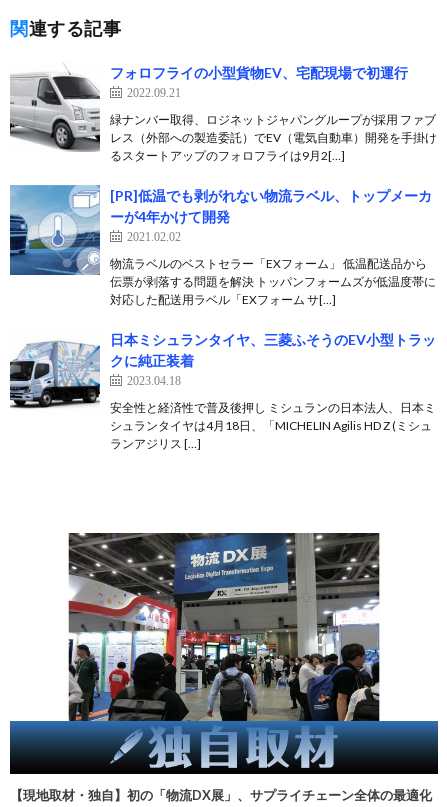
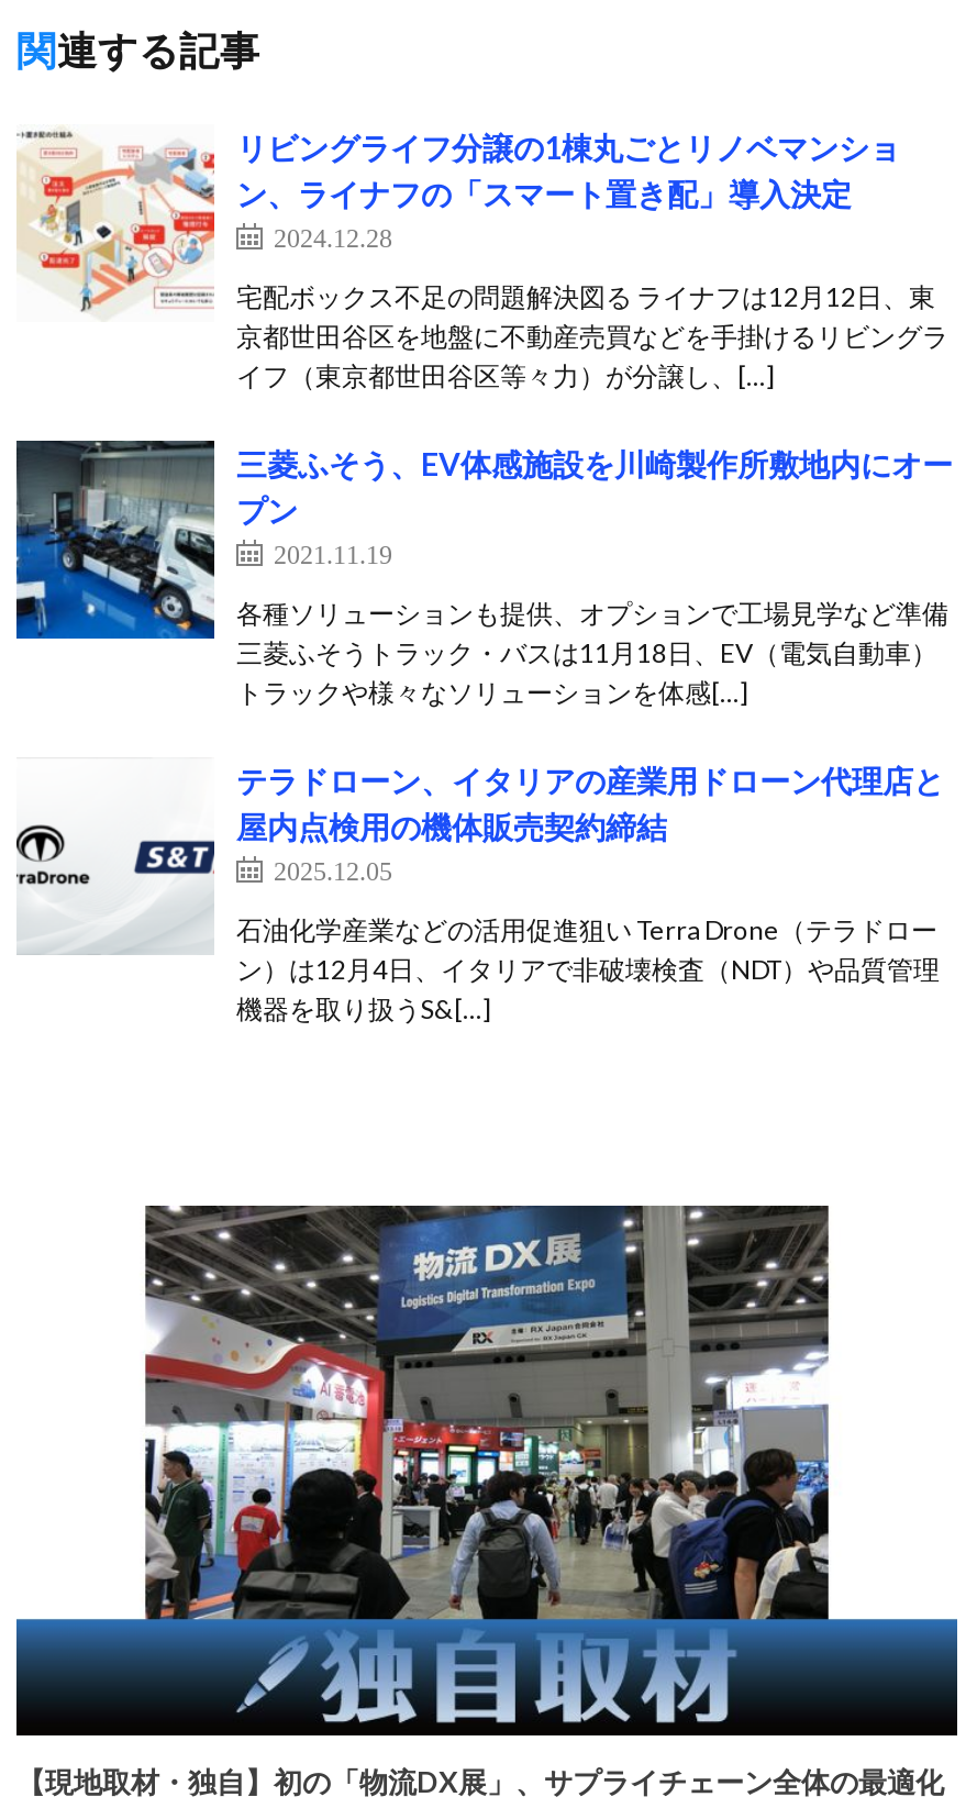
[9,64,408,152] [image] | フォロフライの小型貨物EV、宅配現場で初運行 | 2022.09.21 -> [19,129,900,320] [image] | リビングライフ分譲の1棟丸ごとリノベマンショ | ン、ライナフの「スマート置き配」導入決定 | 2024.12.28
[110,112,437,163] 緑ナンバー取得、ロジネットジャパングループが採用 ファブ | レス（外部への製造委託）でEV（電気自動車）開発を手掛け | るスタートアップのフォロフライは9月2[…] -> [236,280,948,393] 宅配ボックス不足の問題解決図る ライナフは12月12日、東 | 京都世田谷区を地盤に不動産売買などを手掛けるリビングラ | イフ（東京都世田谷区等々力）が分譲し、[…]
[10,184,432,275] [image] | [PR]低温でも剥がれない物流ラベル、トップメーカ | ーが4年かけて開発 | 2021.02.02 -> [14,439,953,639] [image] | 三菱ふそう、EV体感施設を川崎製作所敷地内にオー | プン | 2021.11.19
[110,256,436,307] 物流ラベルのベストセラー「EXフォーム」 低温配送品から | 伝票が剥落する問題を解決 トッパンフォームズが低温度帯に | 対応した配送用ラベル「EXフォーム サ[…] -> [236,597,948,709] 各種ソリューションも提供、オプションで工場見学など準備 | 三菱ふそうトラック・バスは11月18日、EV（電気自動車） | トラックや様々なソリューションを体感[…]
[9,331,436,417] [image] | 日本ミシュランタイヤ、三菱ふそうのEV小型トラッ | クに純正装着 | 2023.04.18 -> [16,762,944,955] [image] | テラドローン、イタリアの産業用ドローン代理店と | 屋内点検用の機体販売契約締結 | 2025.12.05
[110,400,436,451] 安全性と経済性で普及後押し ミシュランの日本法人、日本ミ | シュランタイヤは4月18日、「MICHELIN Agilis HD Z (ミシュ | ランアジリス […] -> [236,914,940,1026] 石油化学産業などの活用促進狙い Terra Drone（テラドロー | ン）は12月4日、イタリアで非破壊検査（NDT）や品質管理 | 機器を取り扱うS&[…]

